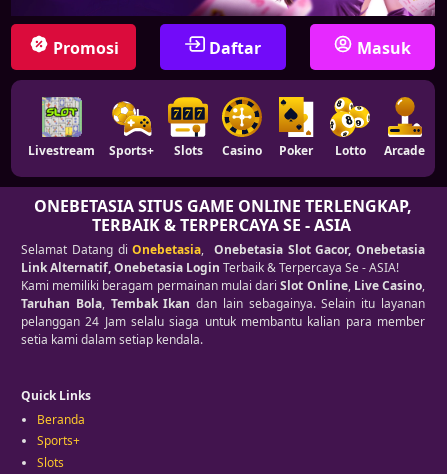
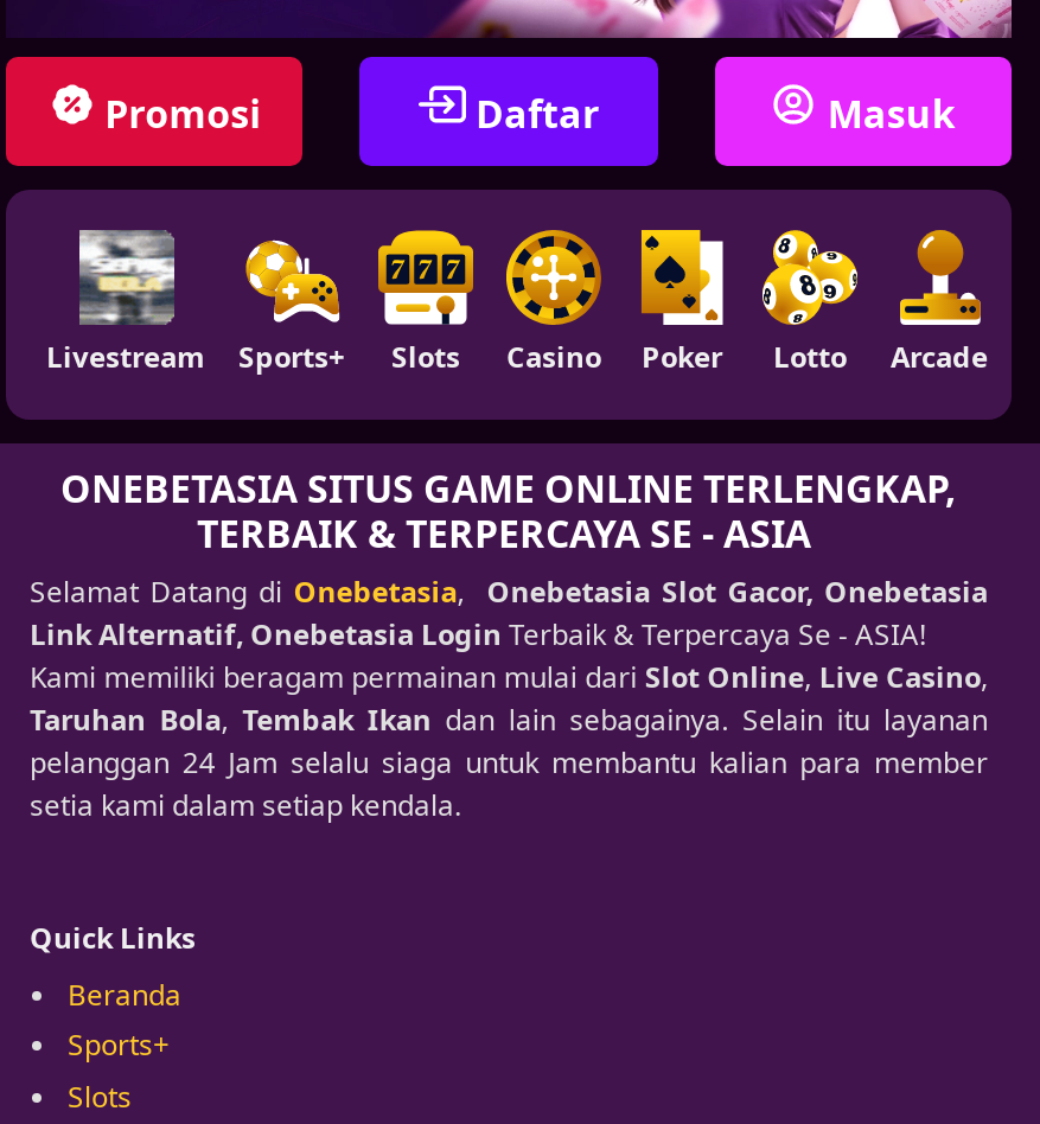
[41,97,82,138] [image] -> [77,230,177,325] [image]

